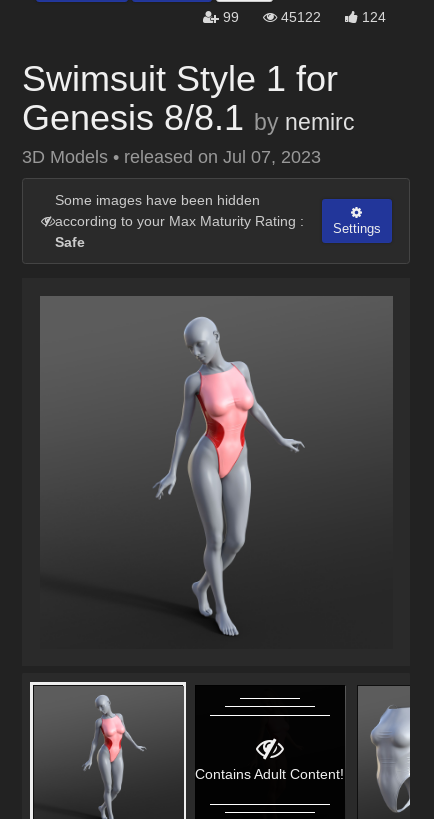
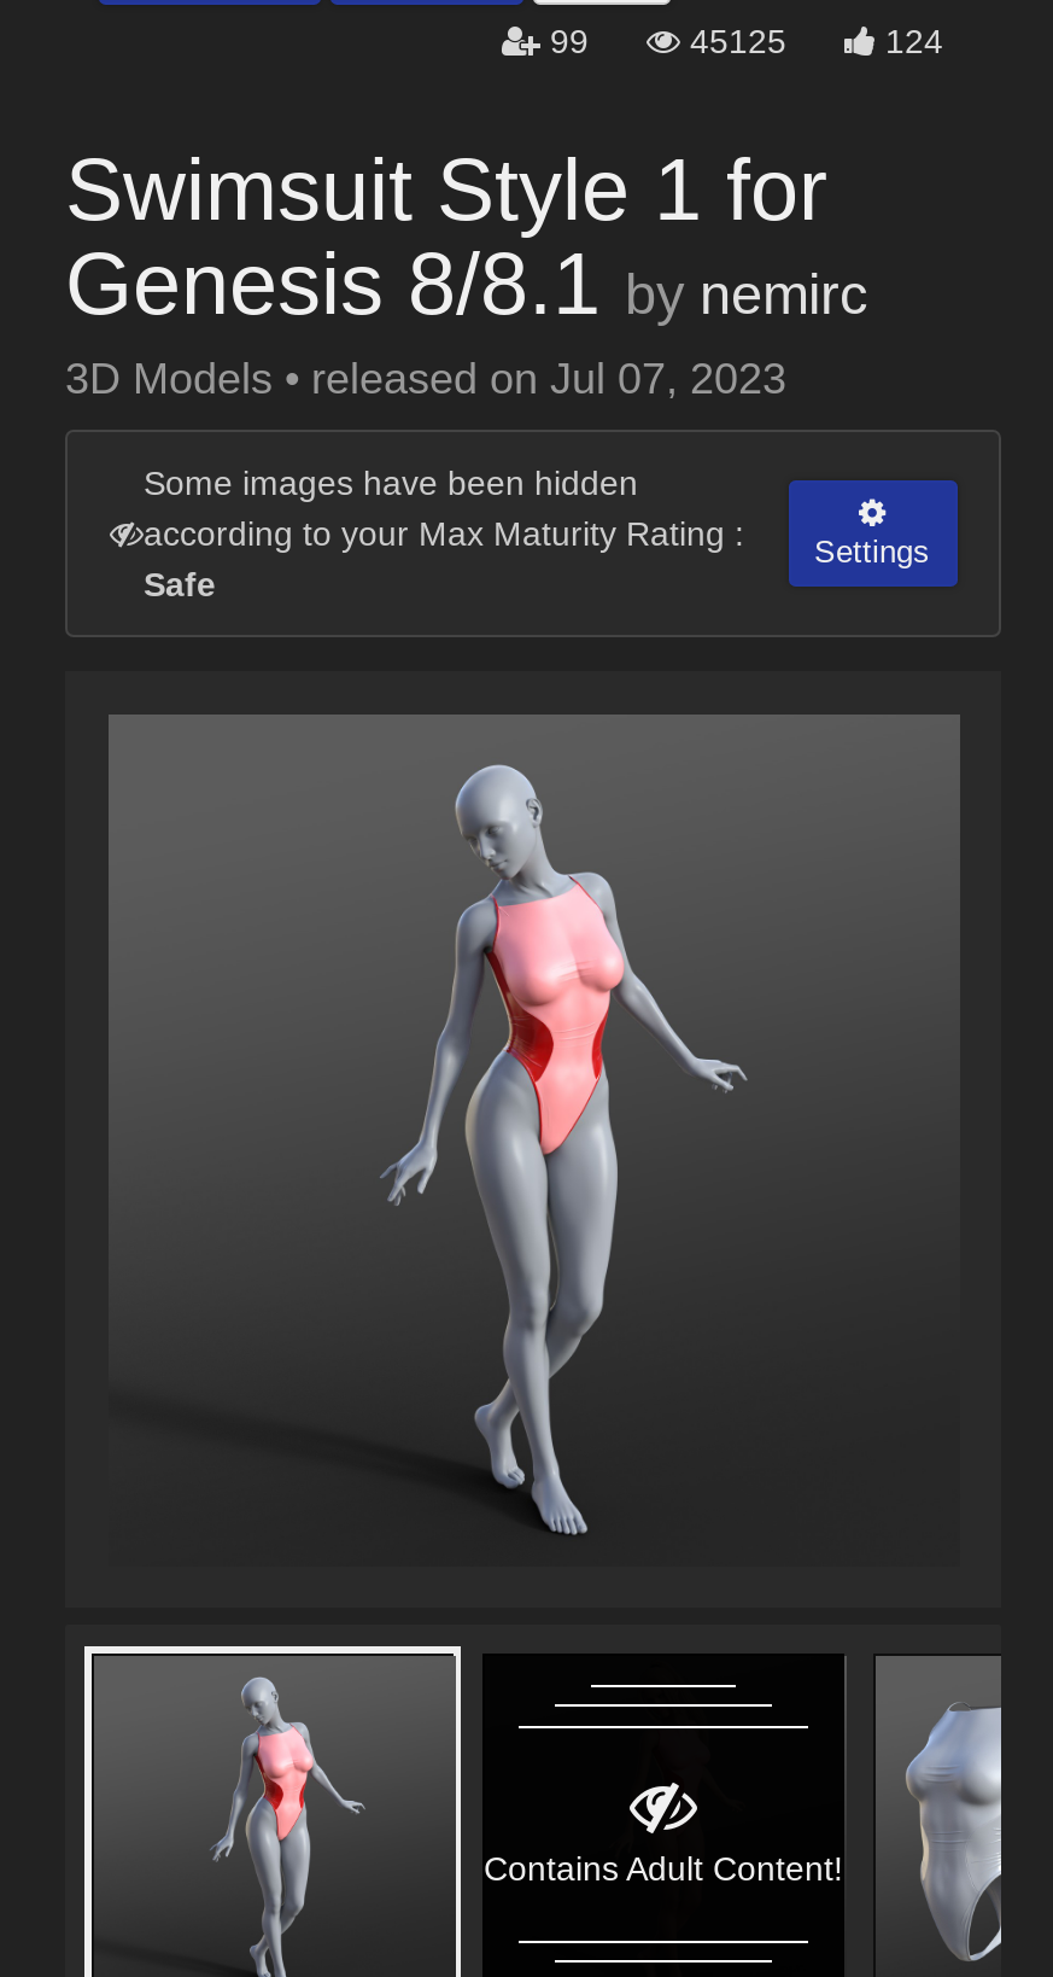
[277,9,321,25] 45122 -> [680,22,786,61] 45125

